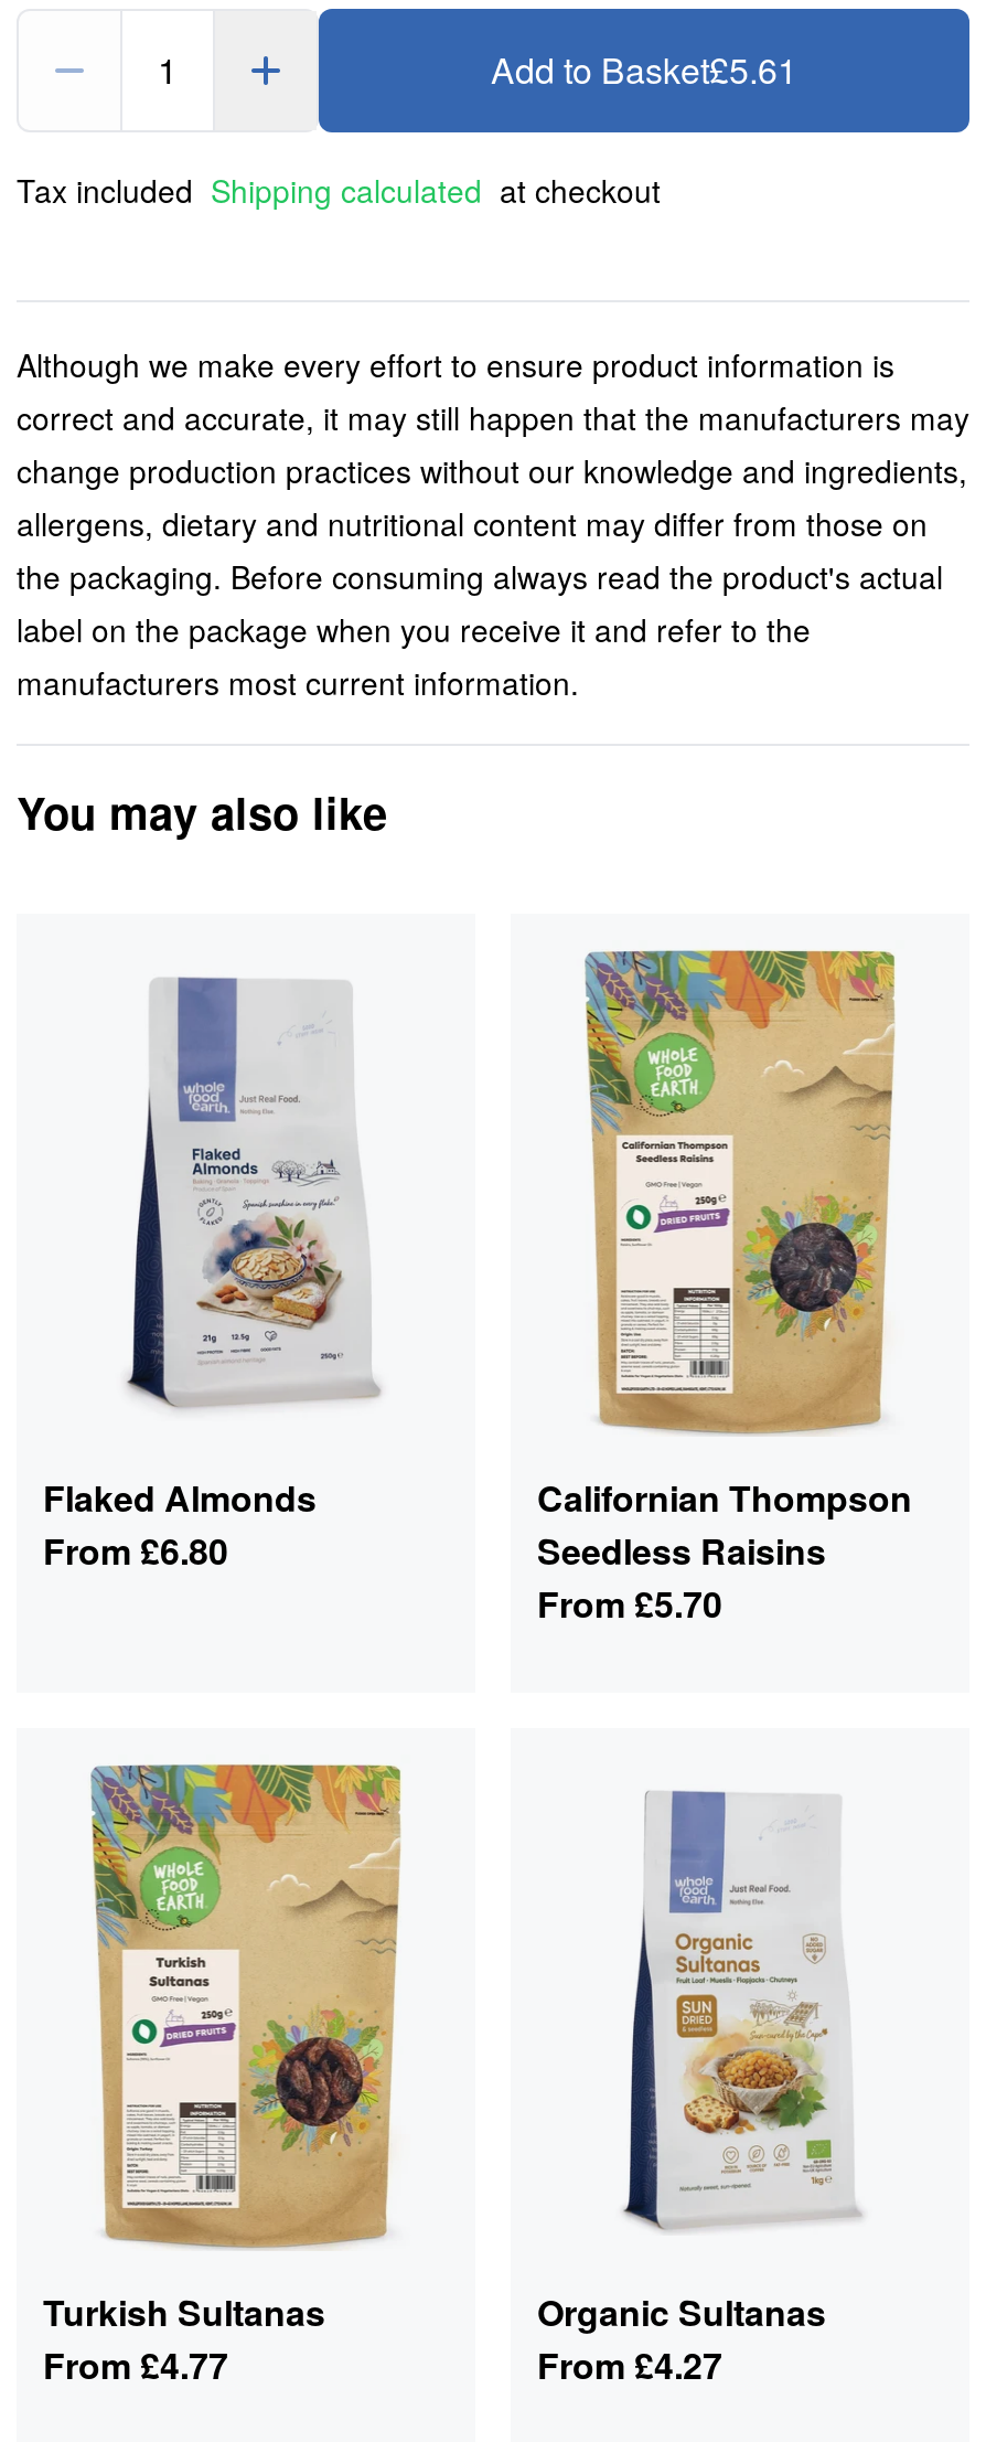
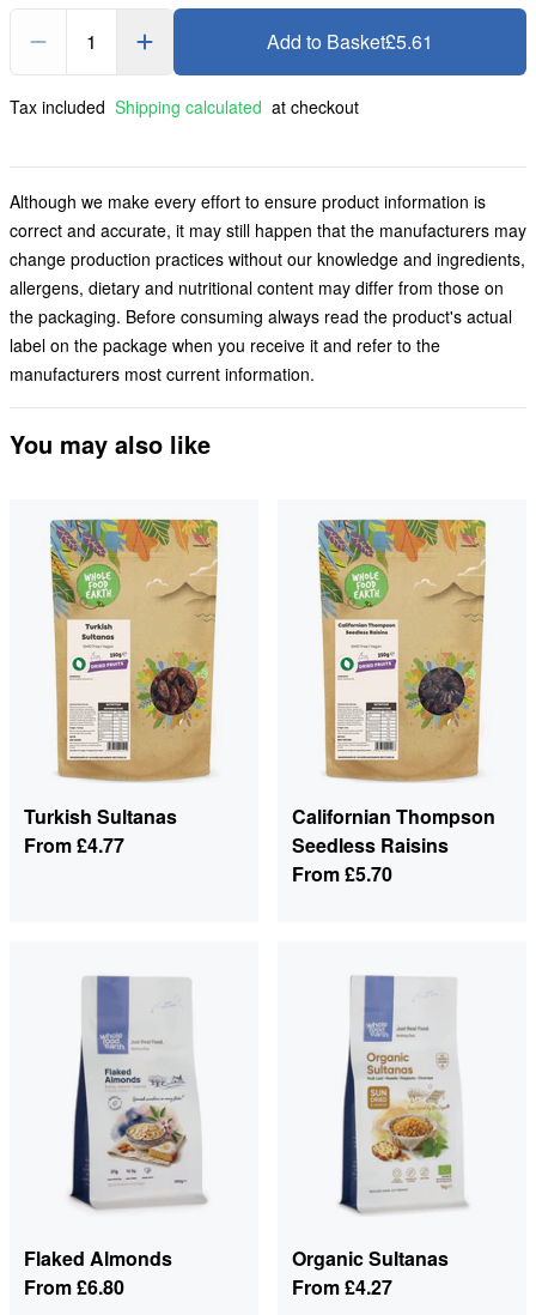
moved [43,949,400,1575] -> [24,961,218,1300]: [image] | Flaked Almonds | From £6.80
moved [43,1761,403,2390] -> [24,517,219,858]: [image] | Turkish Sultanas | From £4.77

